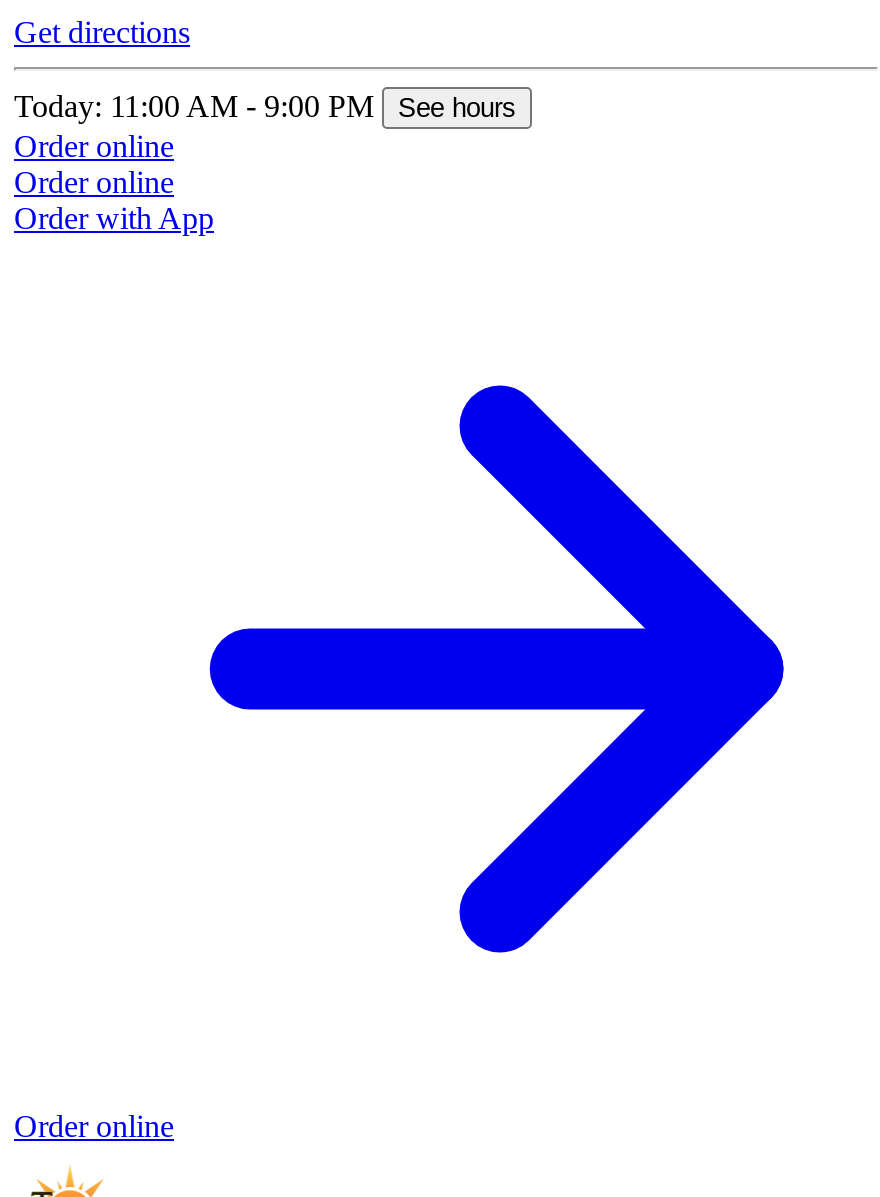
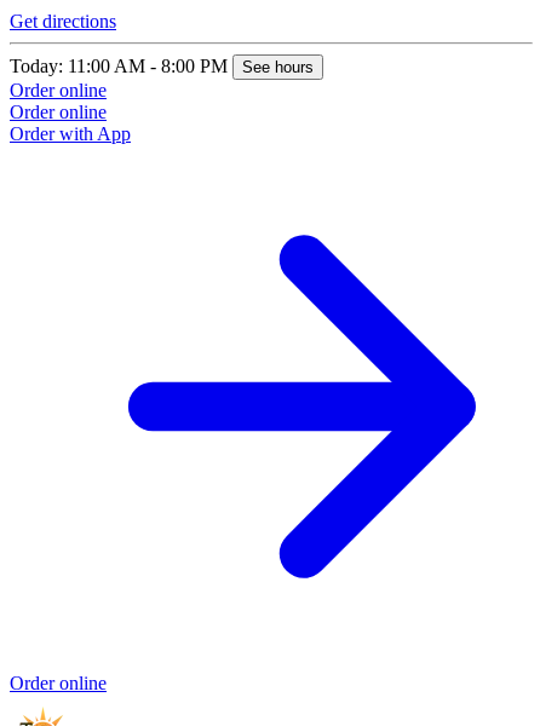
[14,89,516,123] Today: 11:00 AM - 9:00 PM See hours -> [10,55,314,76] Today: 11:00 AM - 8:00 PM See hours

